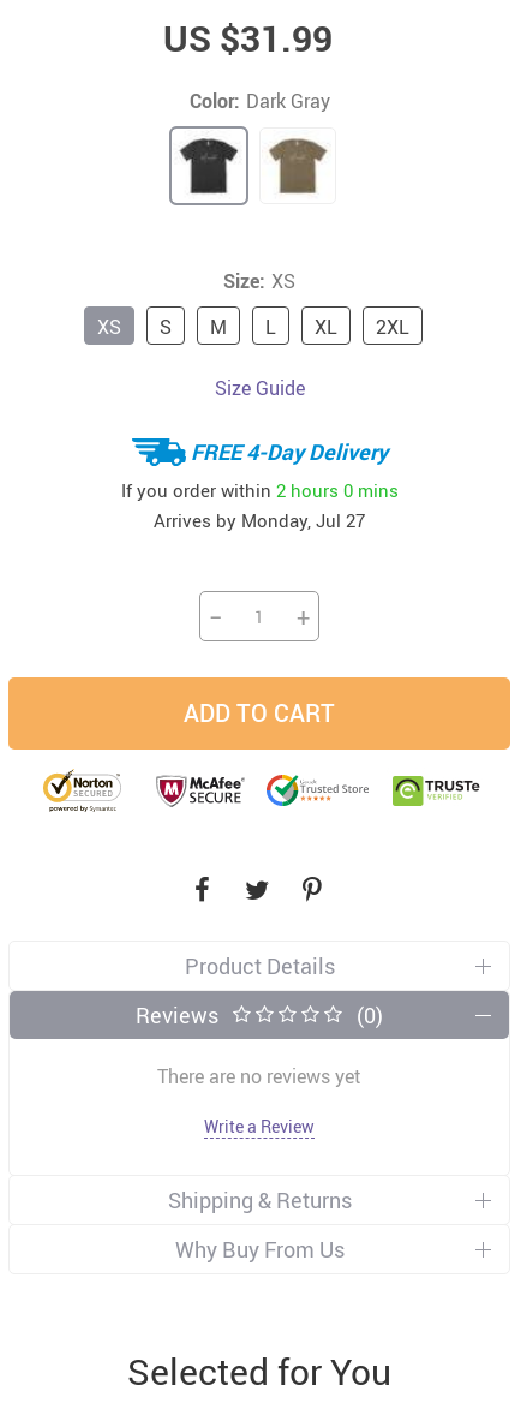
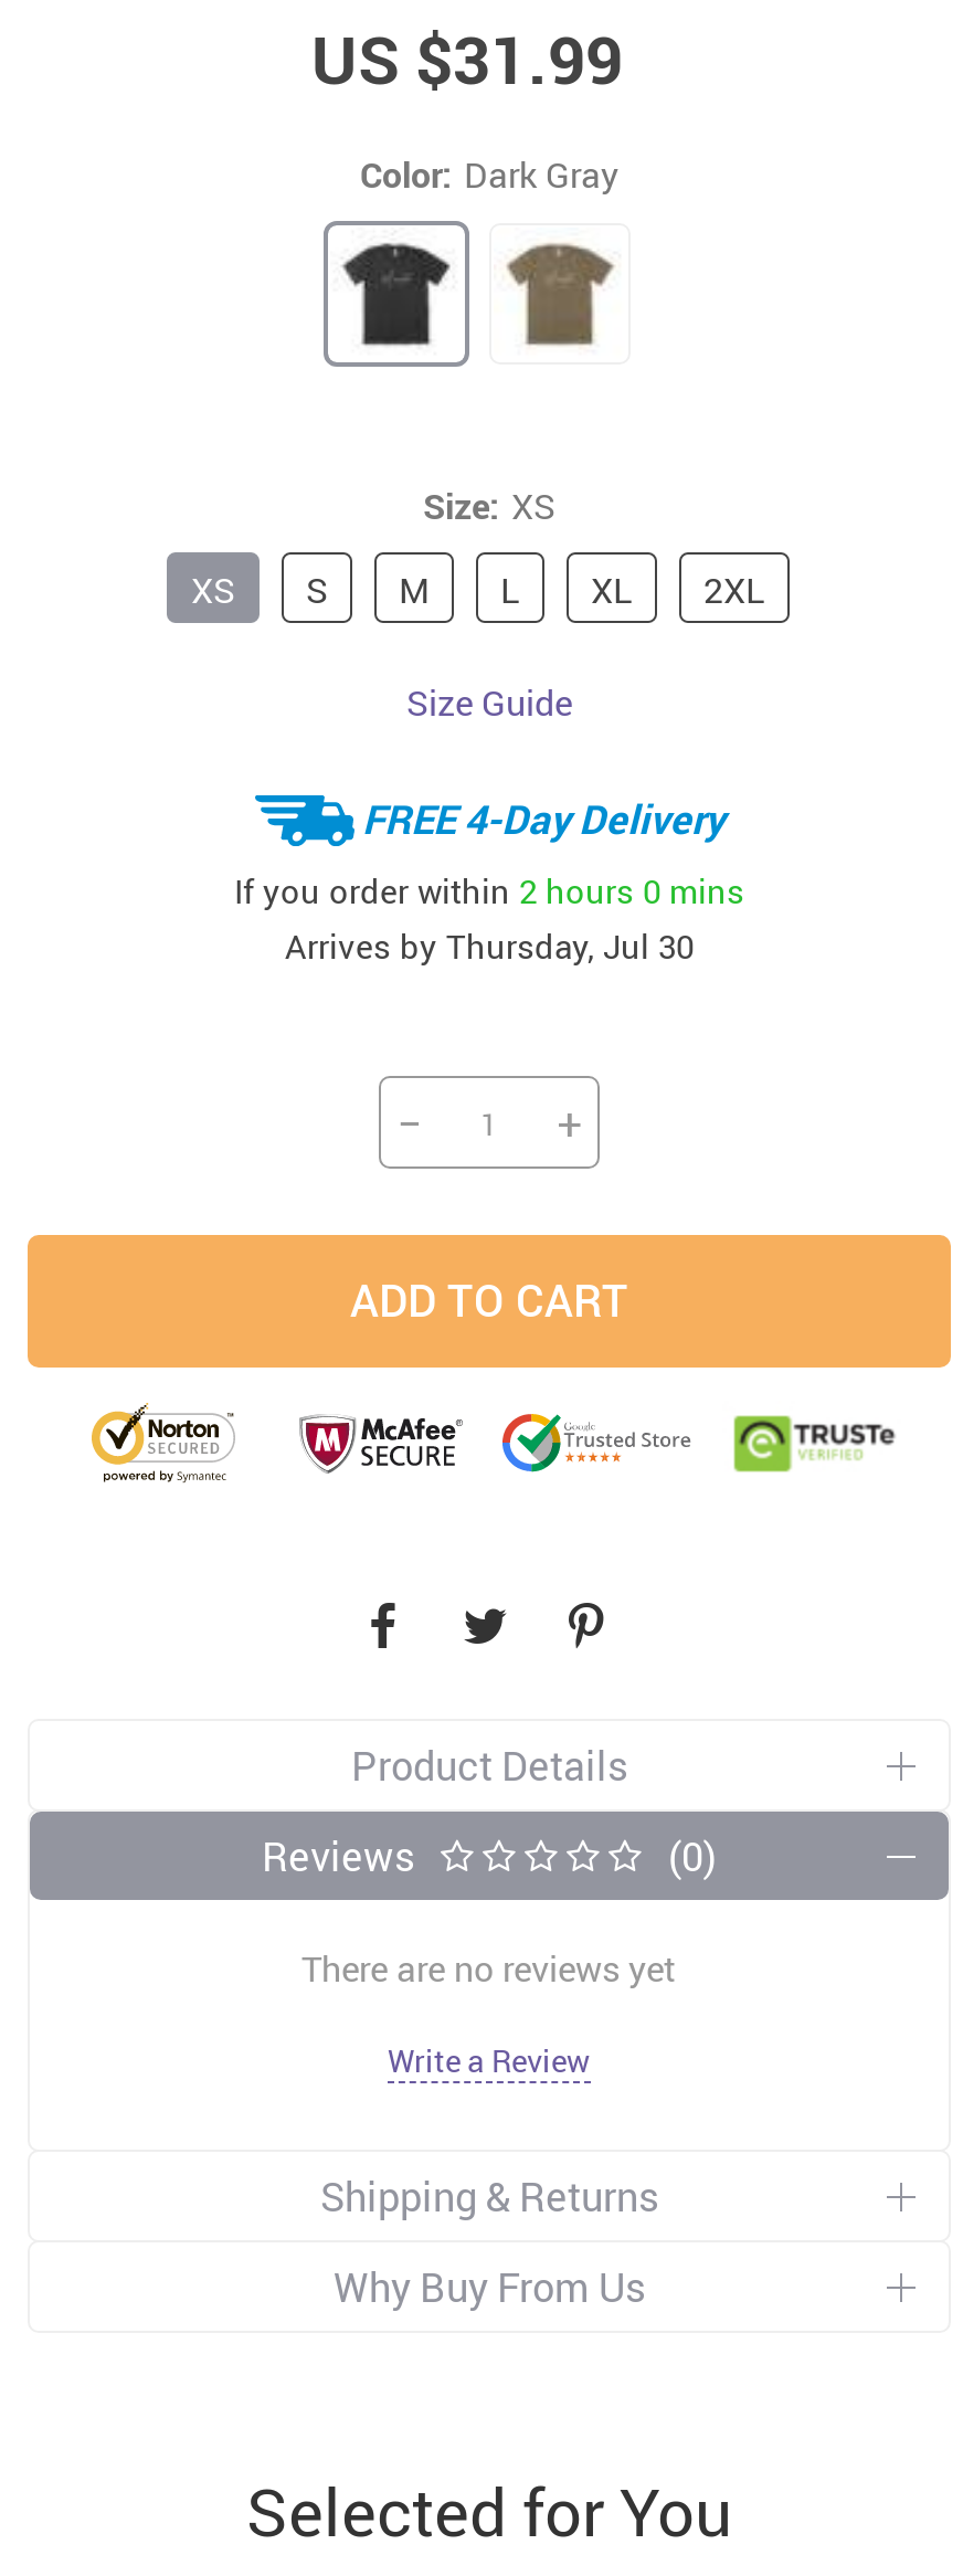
[154,508,365,532] Arrives by Monday, Jul 27 -> [285,923,694,968] Arrives by Thursday, Jul 30

